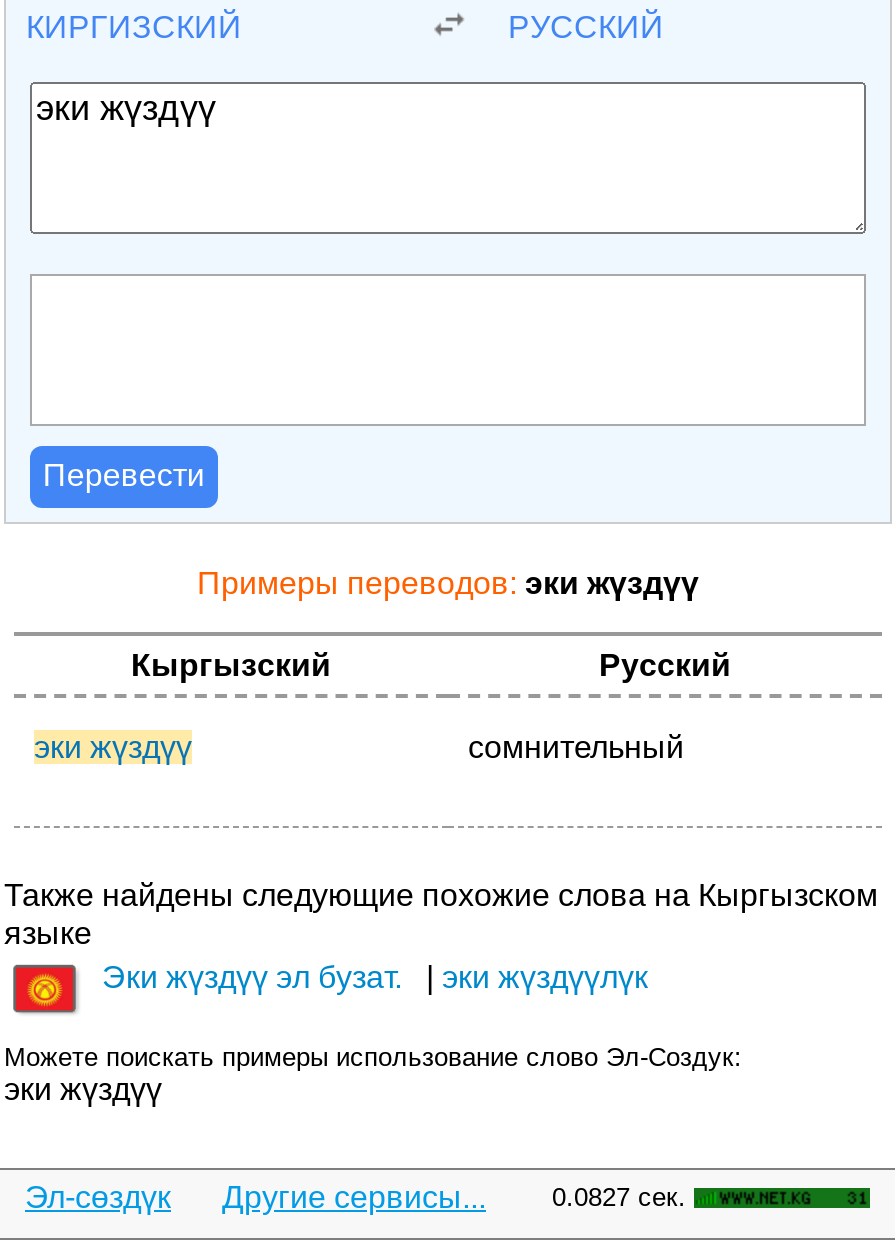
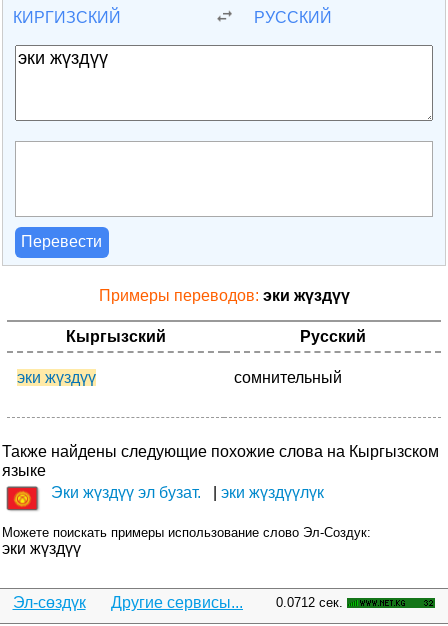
[552,1182,686,1212] 0.0827 сек. -> [276,595,343,610] 0.0712 сек.

